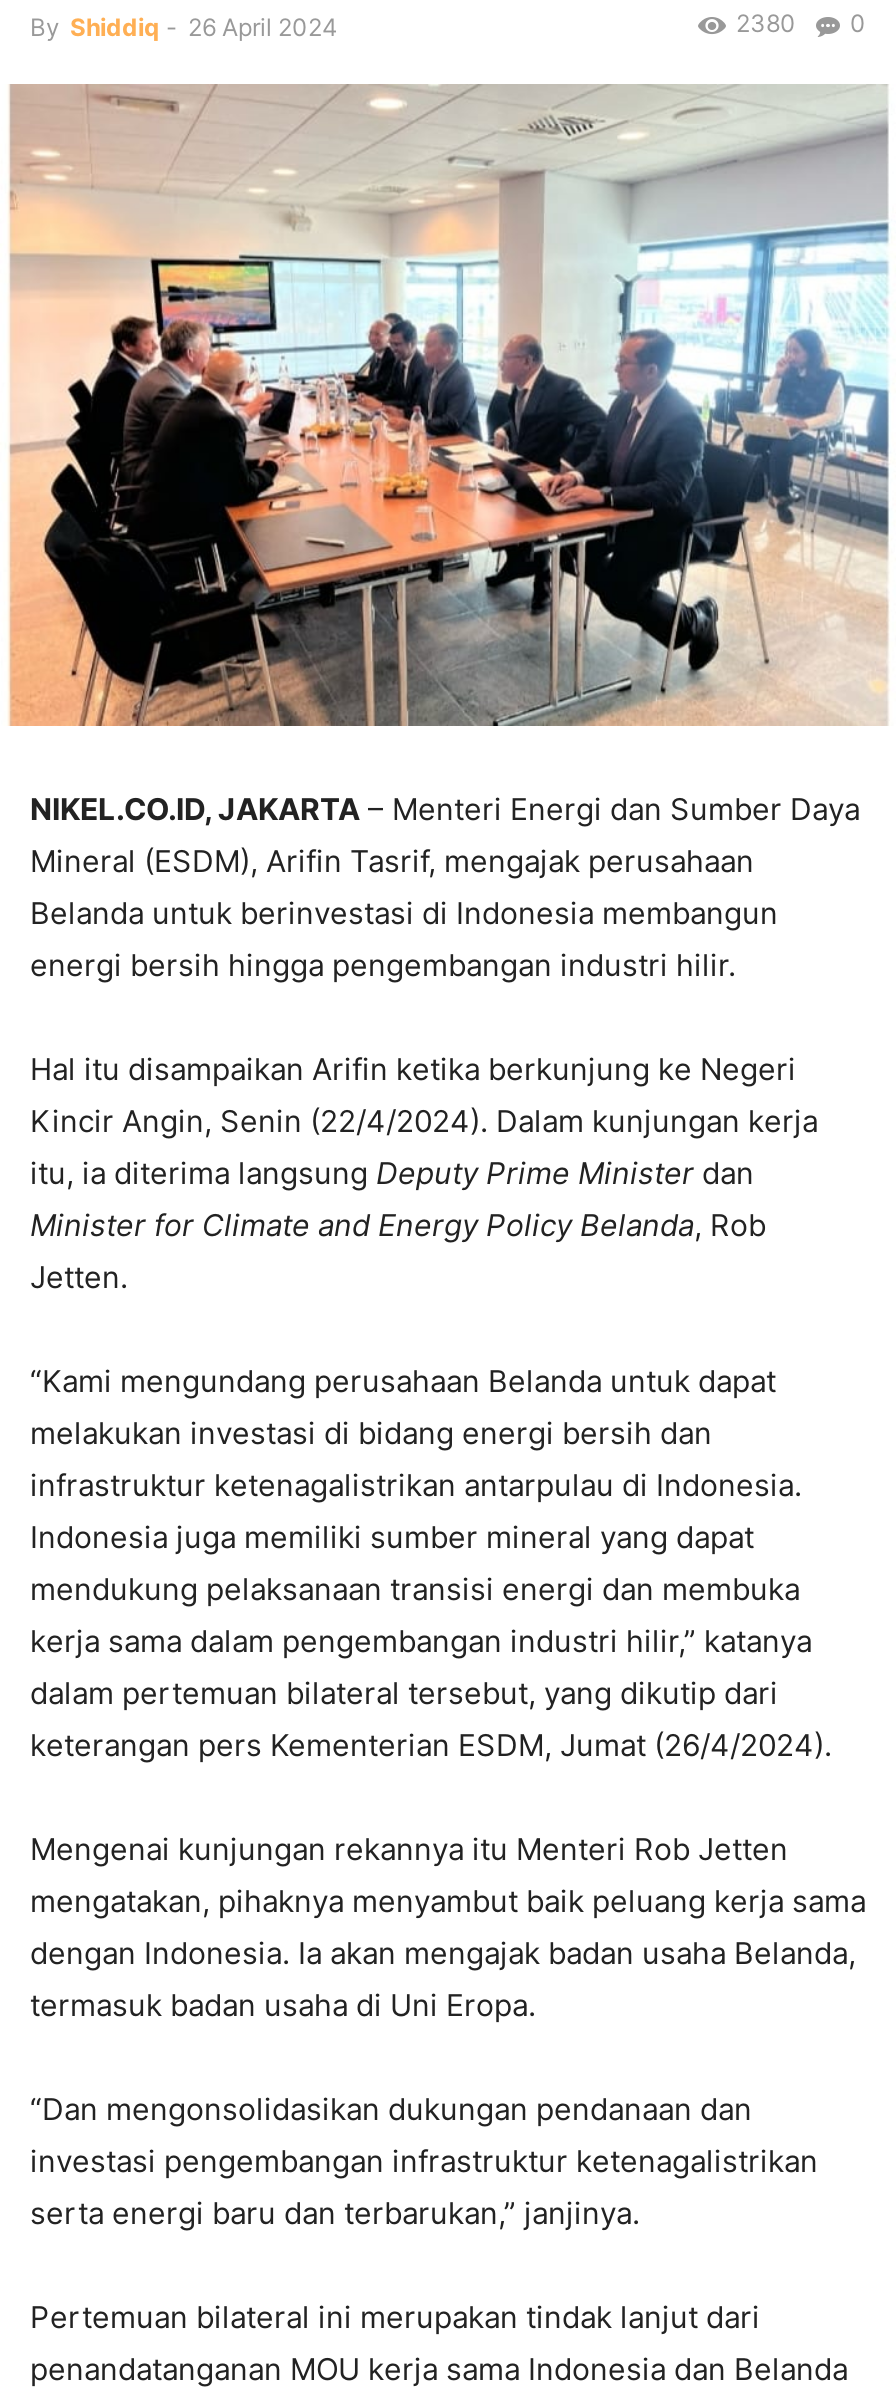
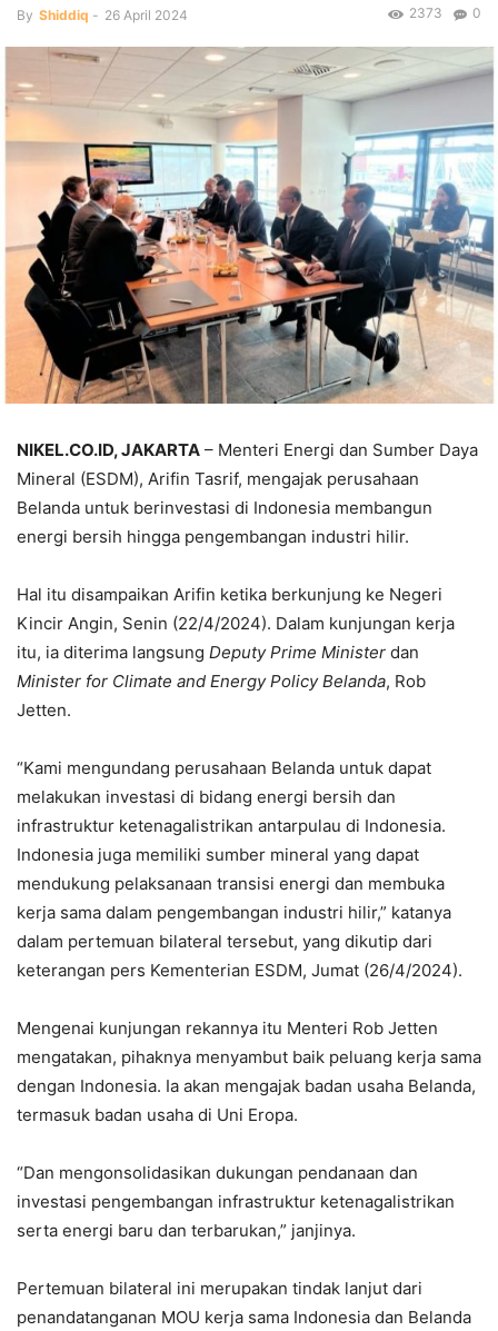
[736,9,866,39] 2380 0 -> [409,5,481,22] 2373 0

